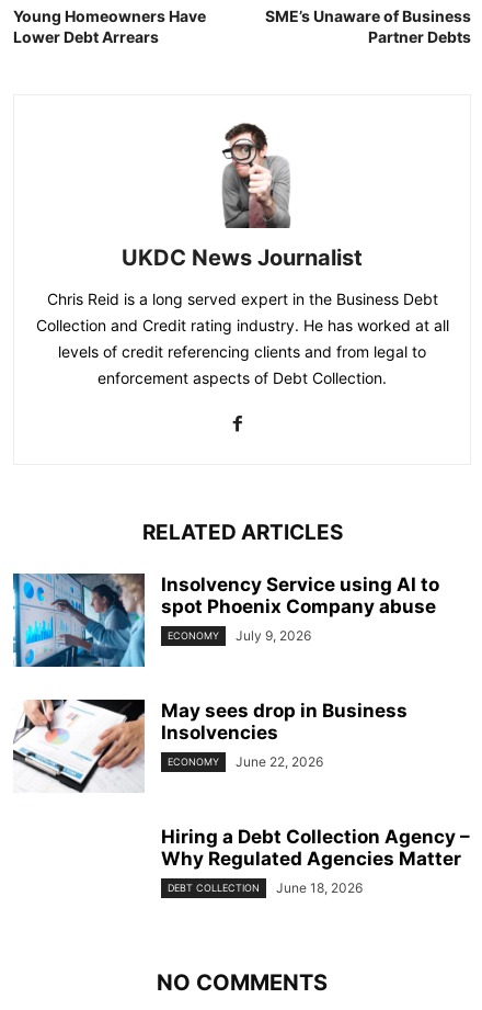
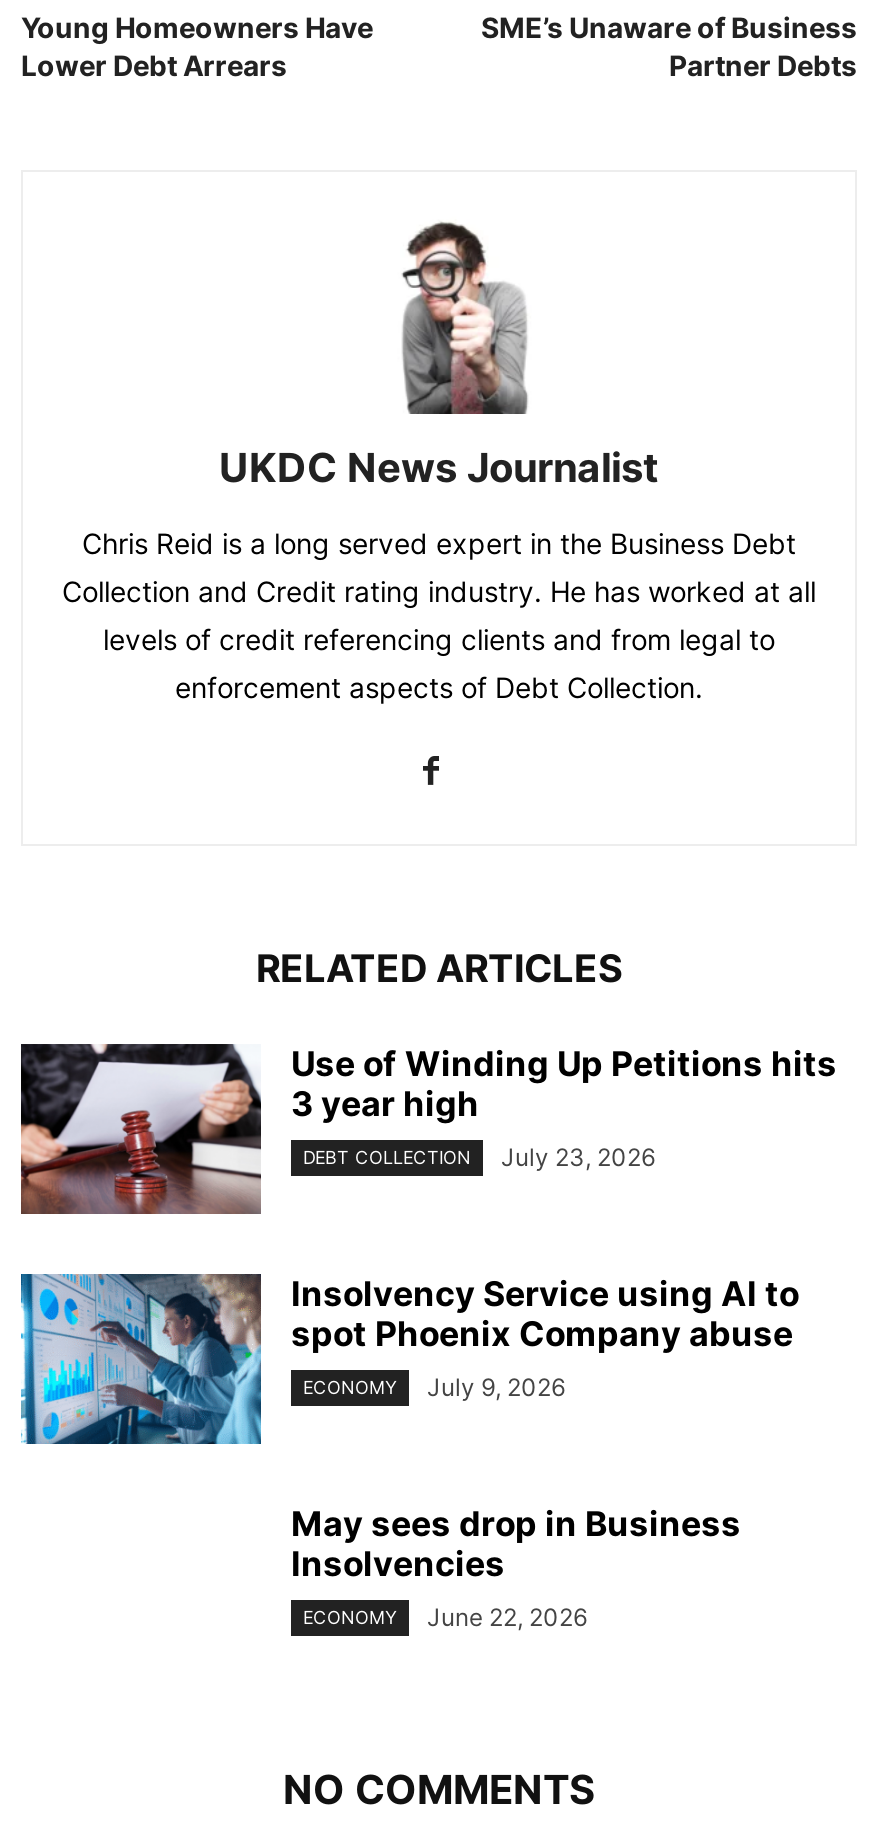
none -> [19,1042,837,1216] [image] | Use of Winding Up Petitions hits | 3 year high | July 23, 2026
moved [12,571,439,769] -> [19,1270,799,1631]: [image] | Insolvency Service using AI to | spot Phoenix Company abuse | ... | ECONOMY | June 22, 2026
[12,699,146,793] [image] -> none
[161,825,470,895] Hiring a Debt Collection Agency – | Why Regulated Agencies Matter | June 18, 2026 -> none
moved [168,881,260,893] -> [303,1145,471,1167]: DEBT COLLECTION

